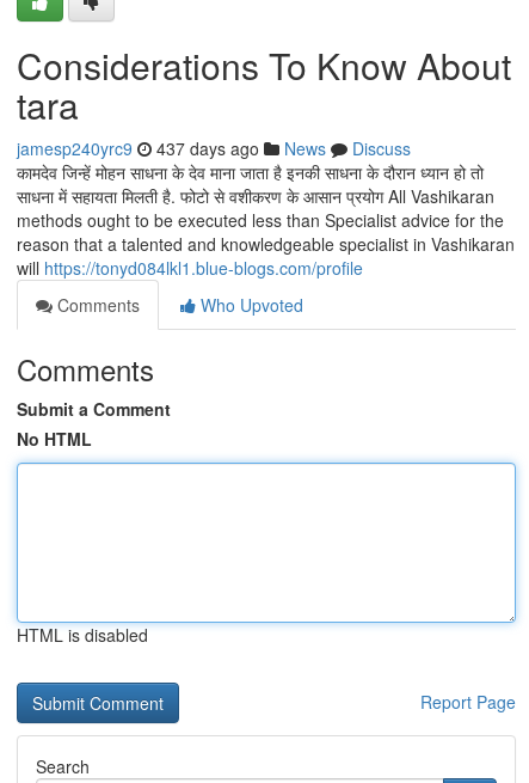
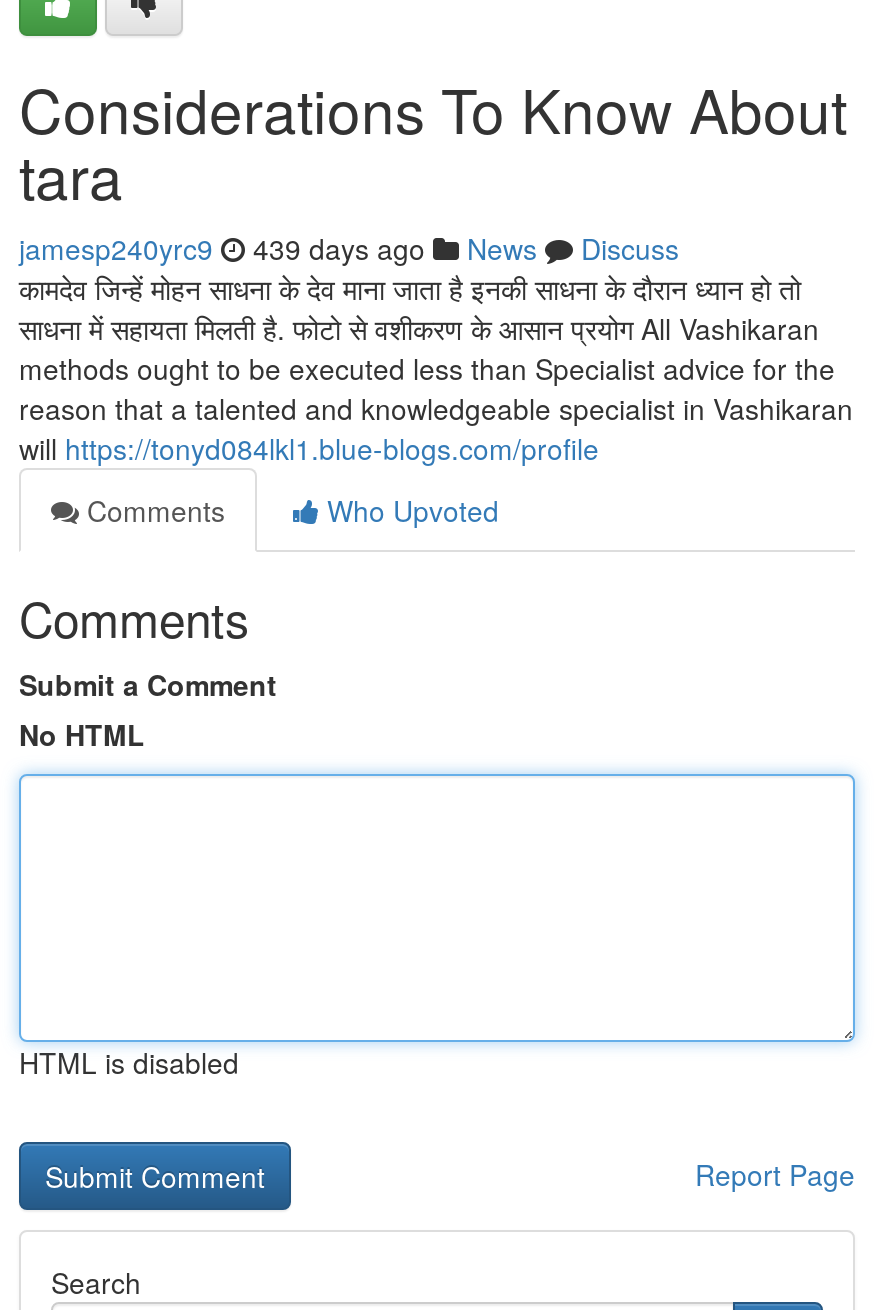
[17,136,411,160] jamesp240yrc9 437 days ago News Discuss -> [19,228,679,268] jamesp240yrc9 439 days ago News Discuss

